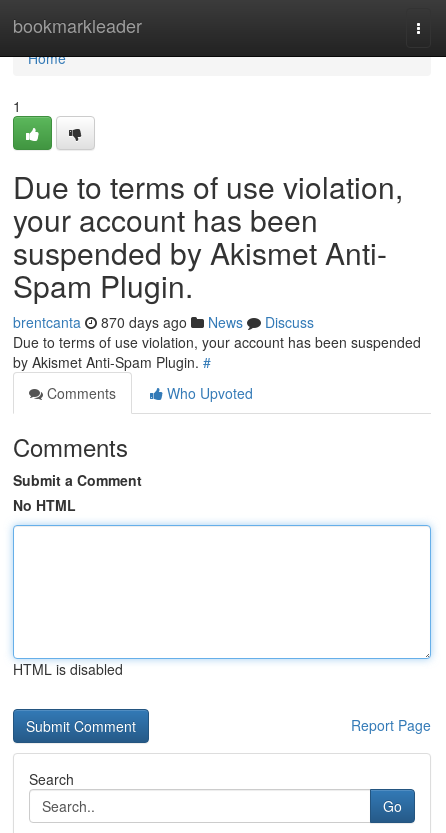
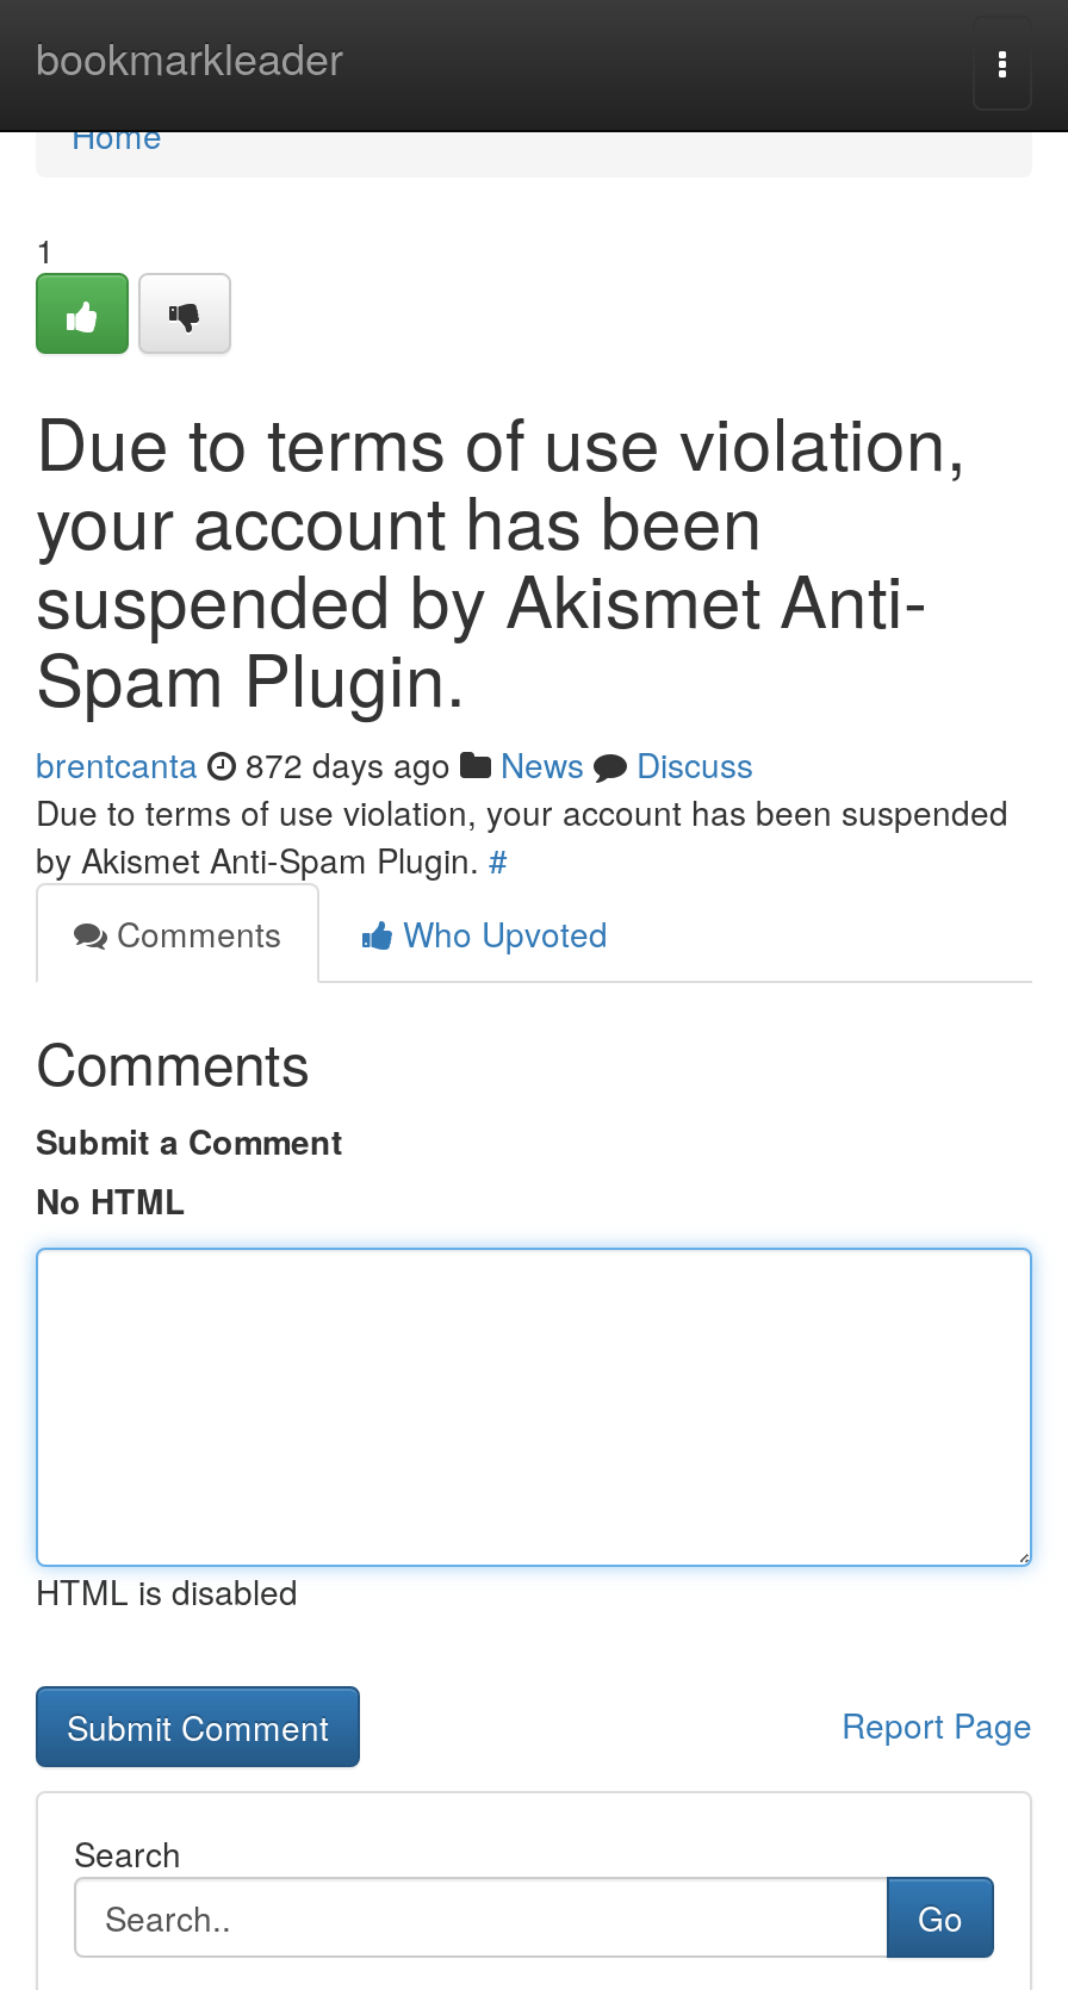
[13,312,314,332] brentcanta 870 days ago News Discuss -> [36,740,753,788] brentcanta 872 days ago News Discuss

